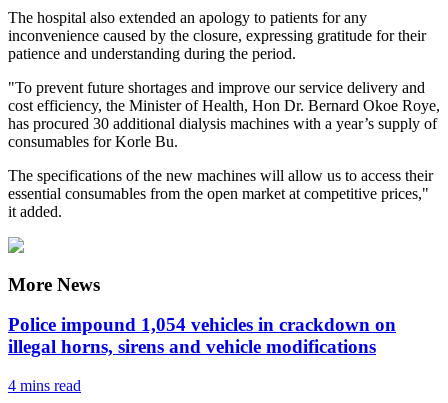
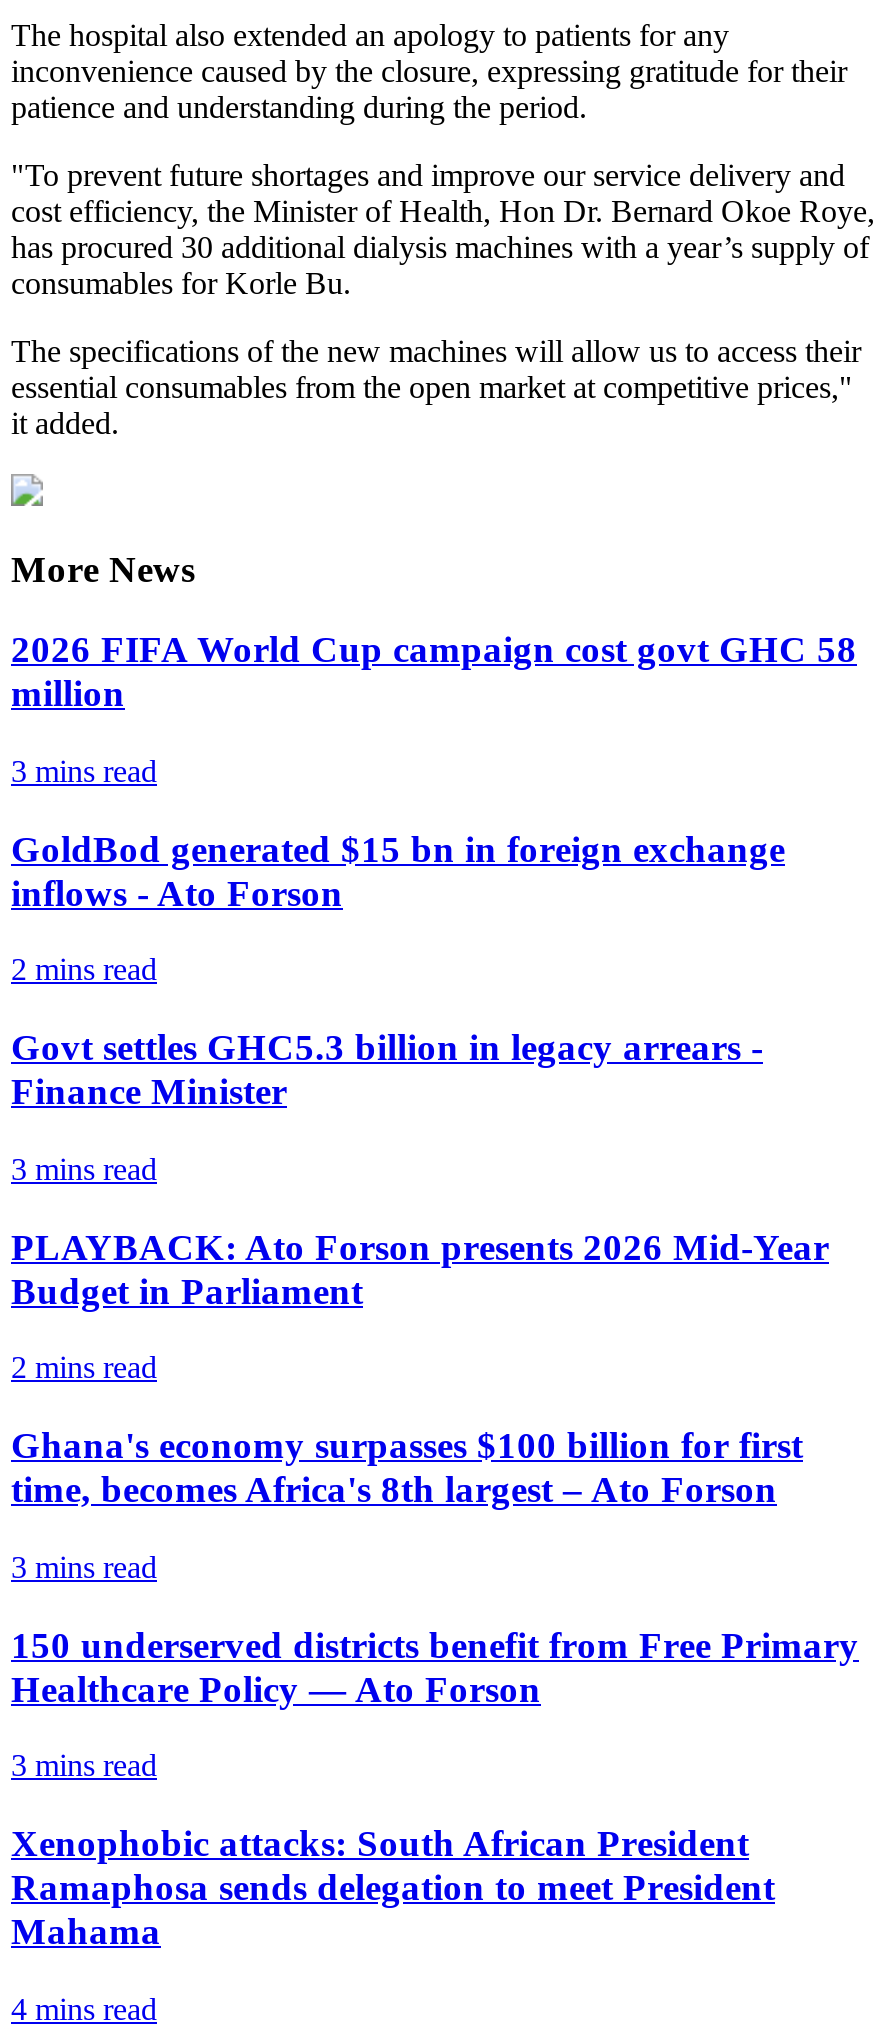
[8,314,396,357] Police impound 1,054 vehicles in crackdown on | illegal horns, sirens and vehicle modifications -> [11,629,859,1952] 2026 FIFA World Cup campaign cost govt GHC 58 | million | 3 mins read | GoldBod generated $15 bn in foreign exchange | inflows - Ato Forson | 2 mins read | Govt settles GHC5.3 billion in legacy arrears - | Finance Minister | 3 mins read | PLAYBACK: Ato Forson presents 2026 Mid-Year | Budget in Parliament | 2 mins read | Ghana's economy surpasses $100 billion for first | time, becomes Africa's 8th largest – Ato Forson | 3 mins read | 150 underserved districts benefit from Free Primary | Healthcare Policy — Ato Forson | 3 mins read | Xenophobic attacks: South African President | Ramaphosa sends delegation to meet President | Mahama

